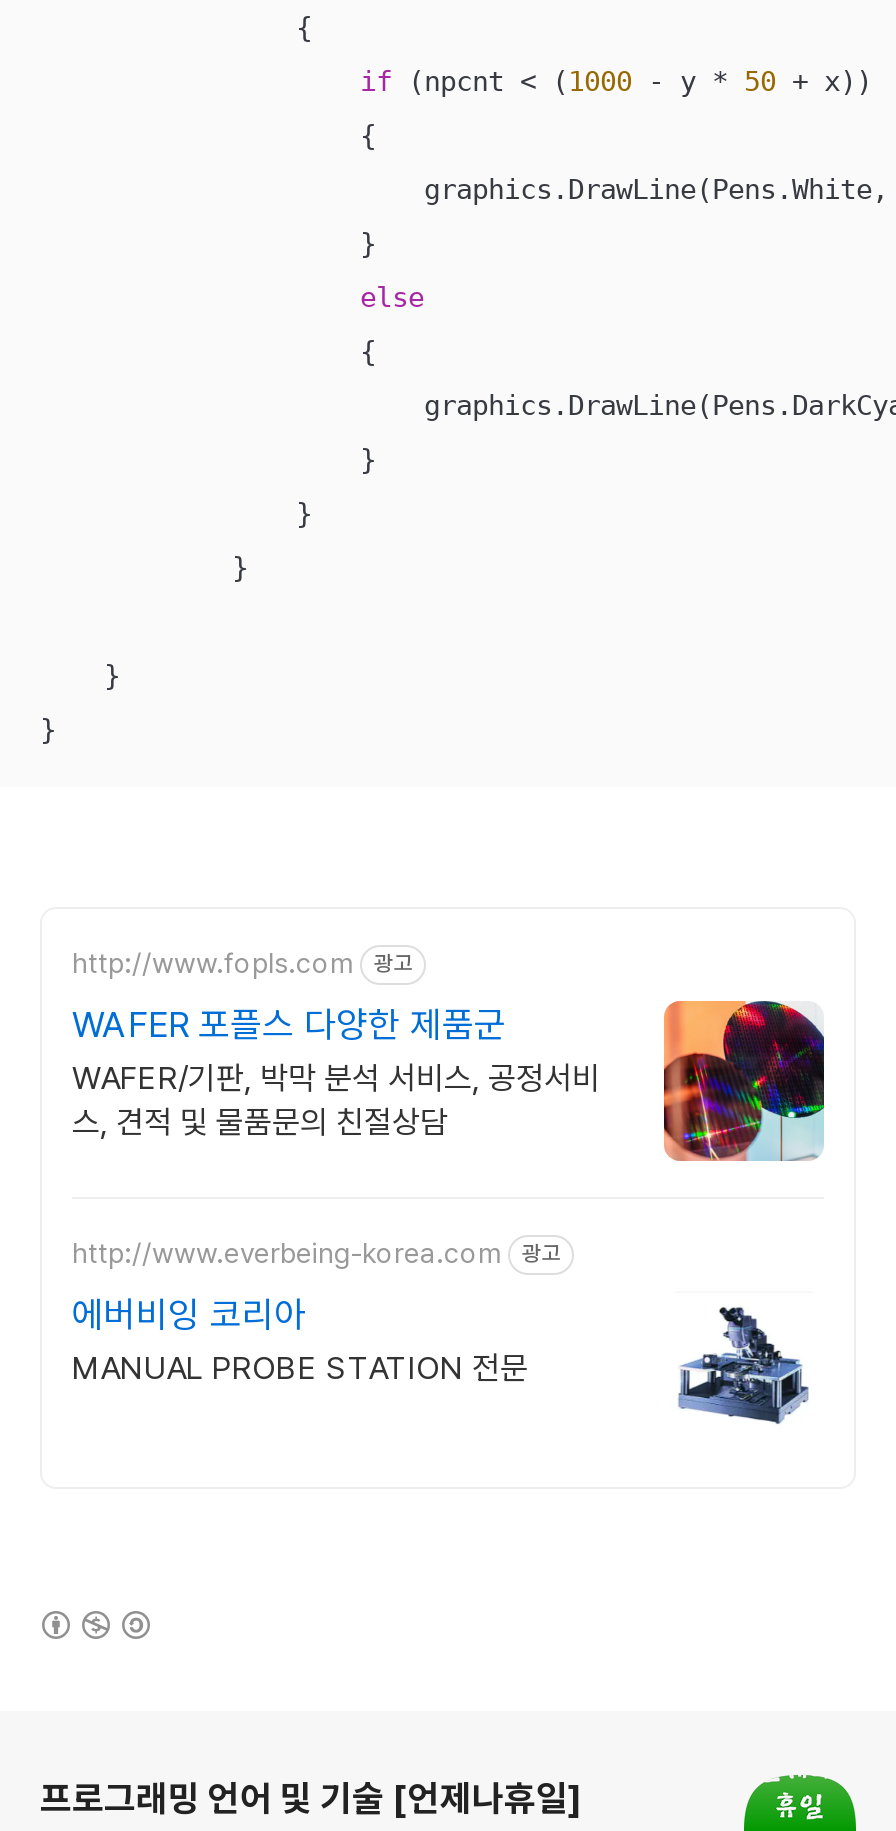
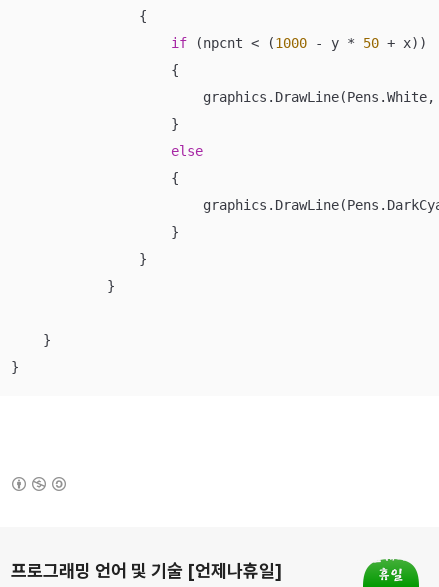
[72,948,826,1163] [image] | http://www.fopls.com | 광고 | WAFER 포플스 다양한 제품군 | WAFER/기판, 박막 분석 서비스, 공정서비 | 스, 견적 및 물품문의 친절상담 -> none
[72,1238,562,1387] http://www.everbeing-korea.com | 광고 | 에버비잉 코리아 | MANUAL PROBE STATION 전문 -> none
[678,1305,810,1425] [image] -> none

